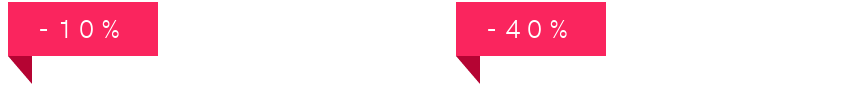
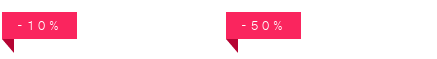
[486,10,577,44] -40% -> [241,16,286,33] -50%

